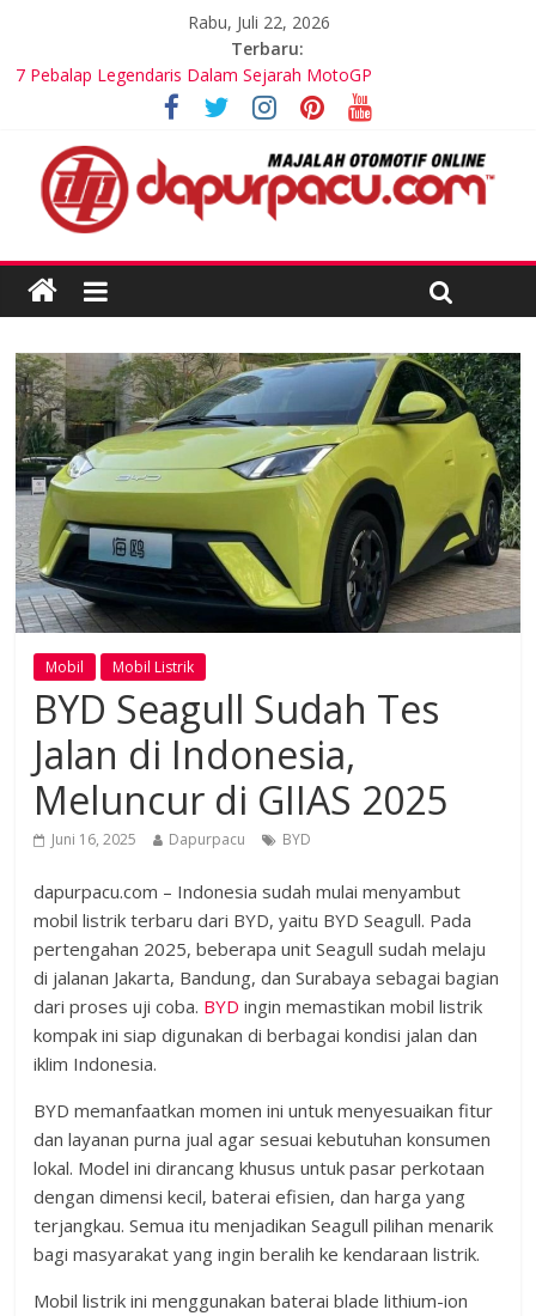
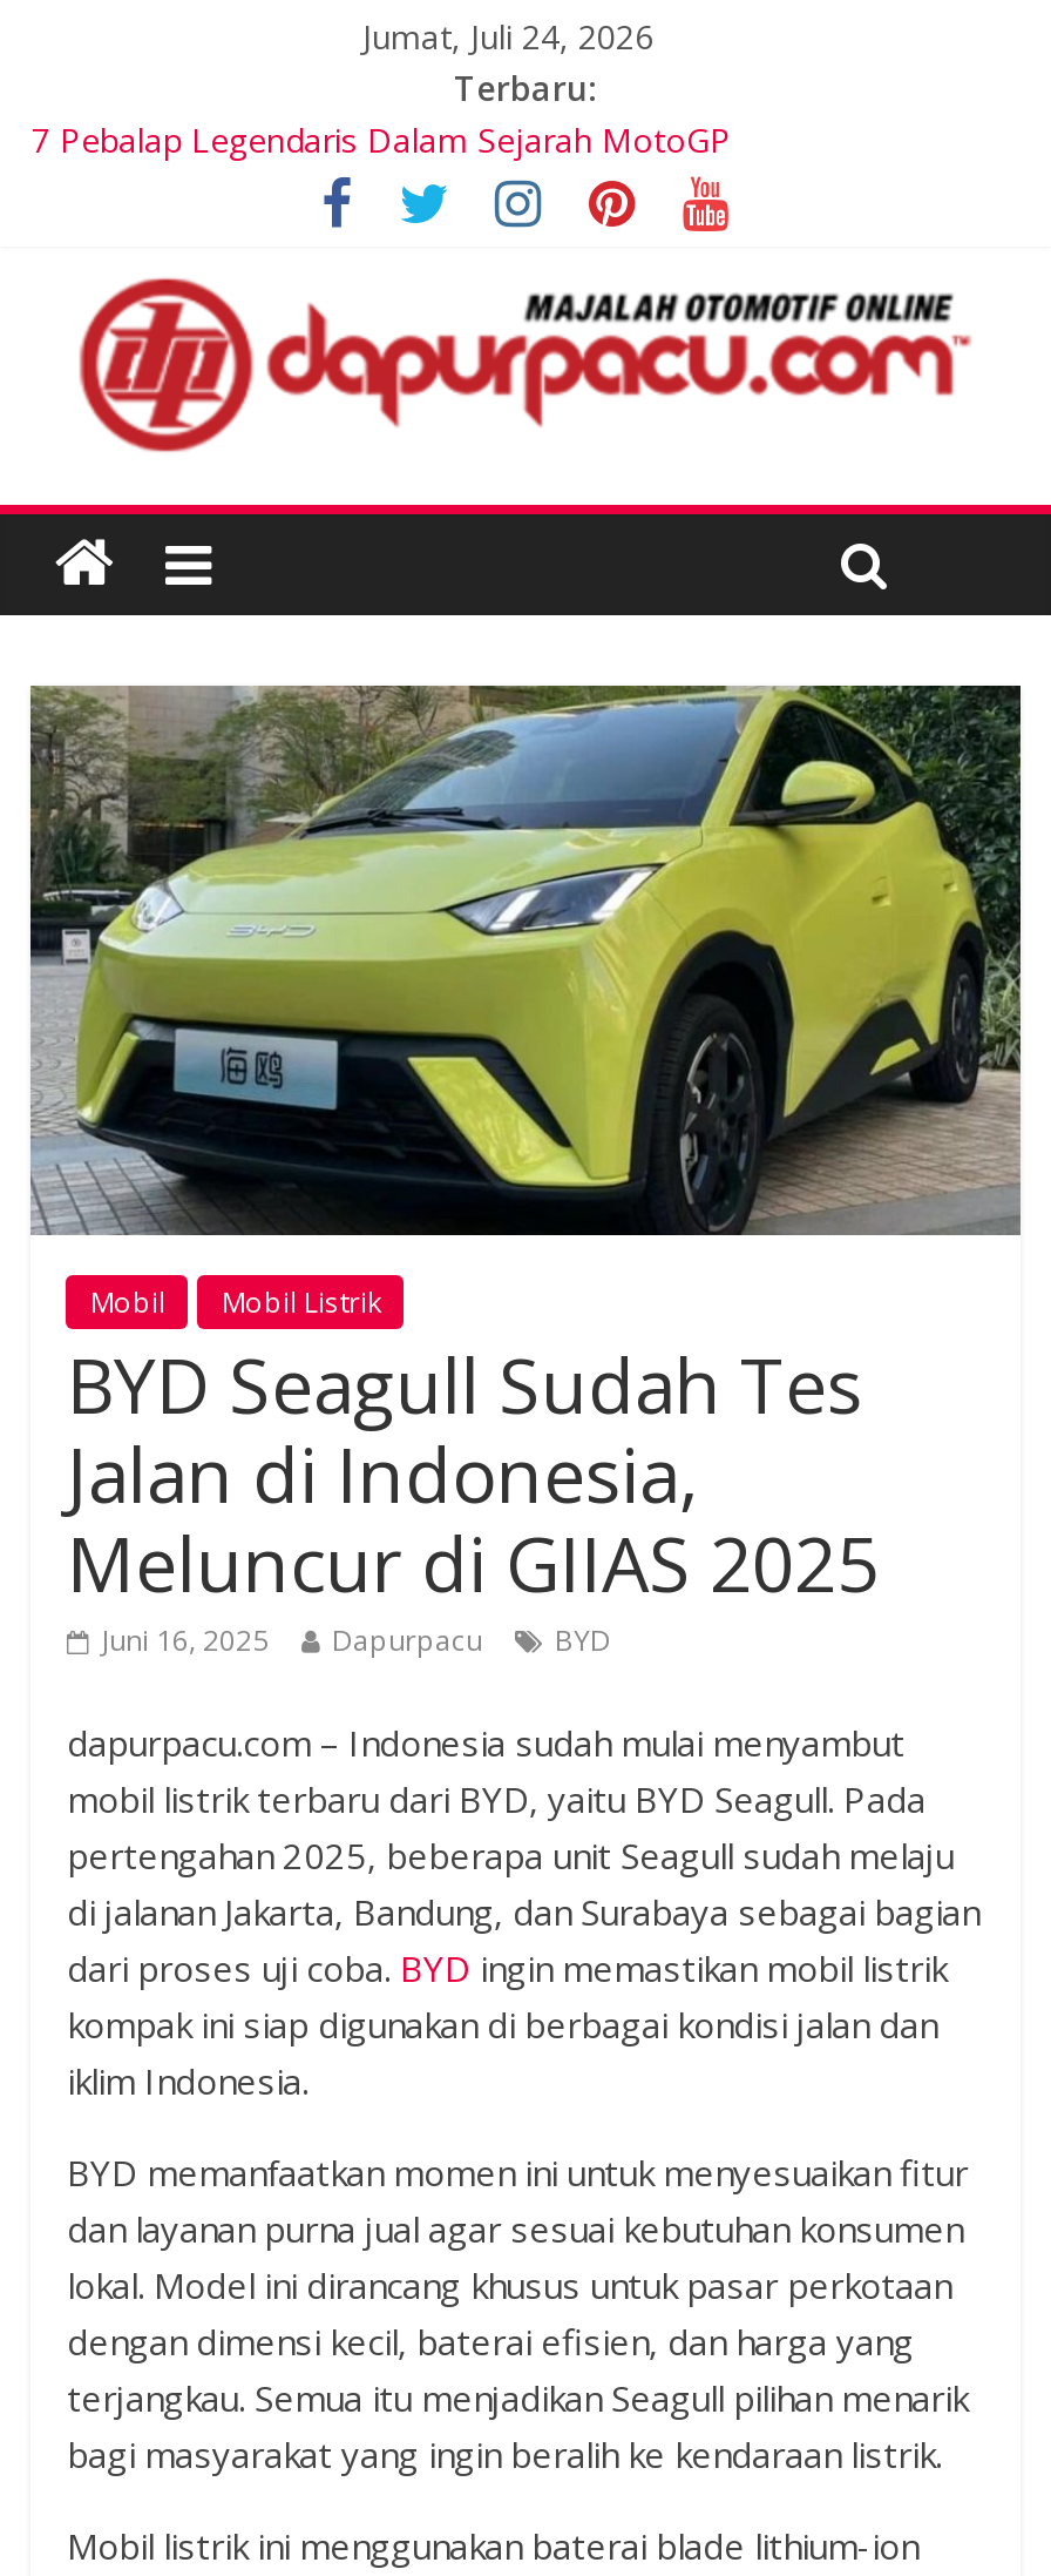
[188,11,330,33] Rabu, Juli 22, 2026 -> [362,14,653,59] Jumat, Juli 24, 2026

